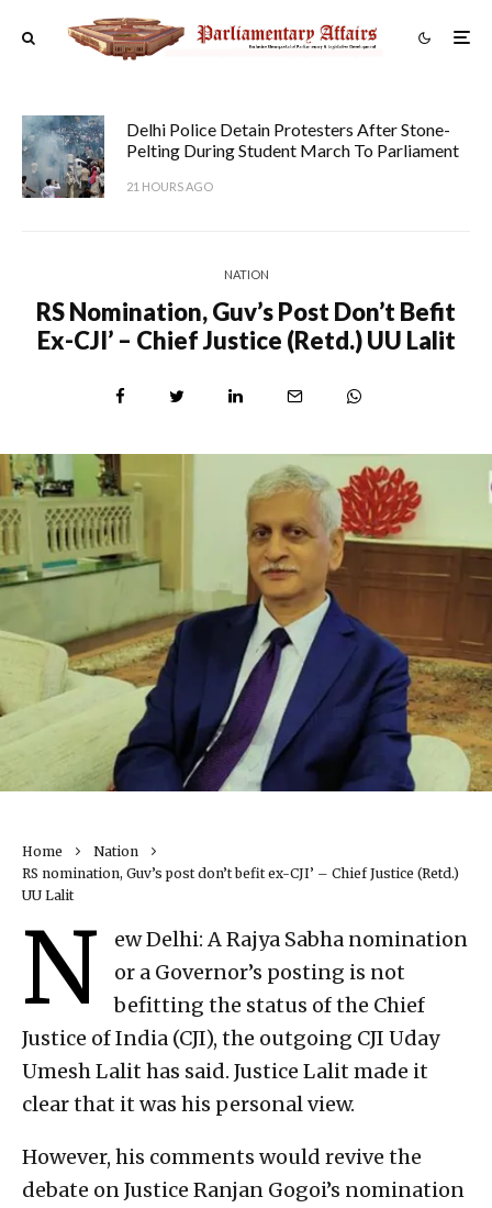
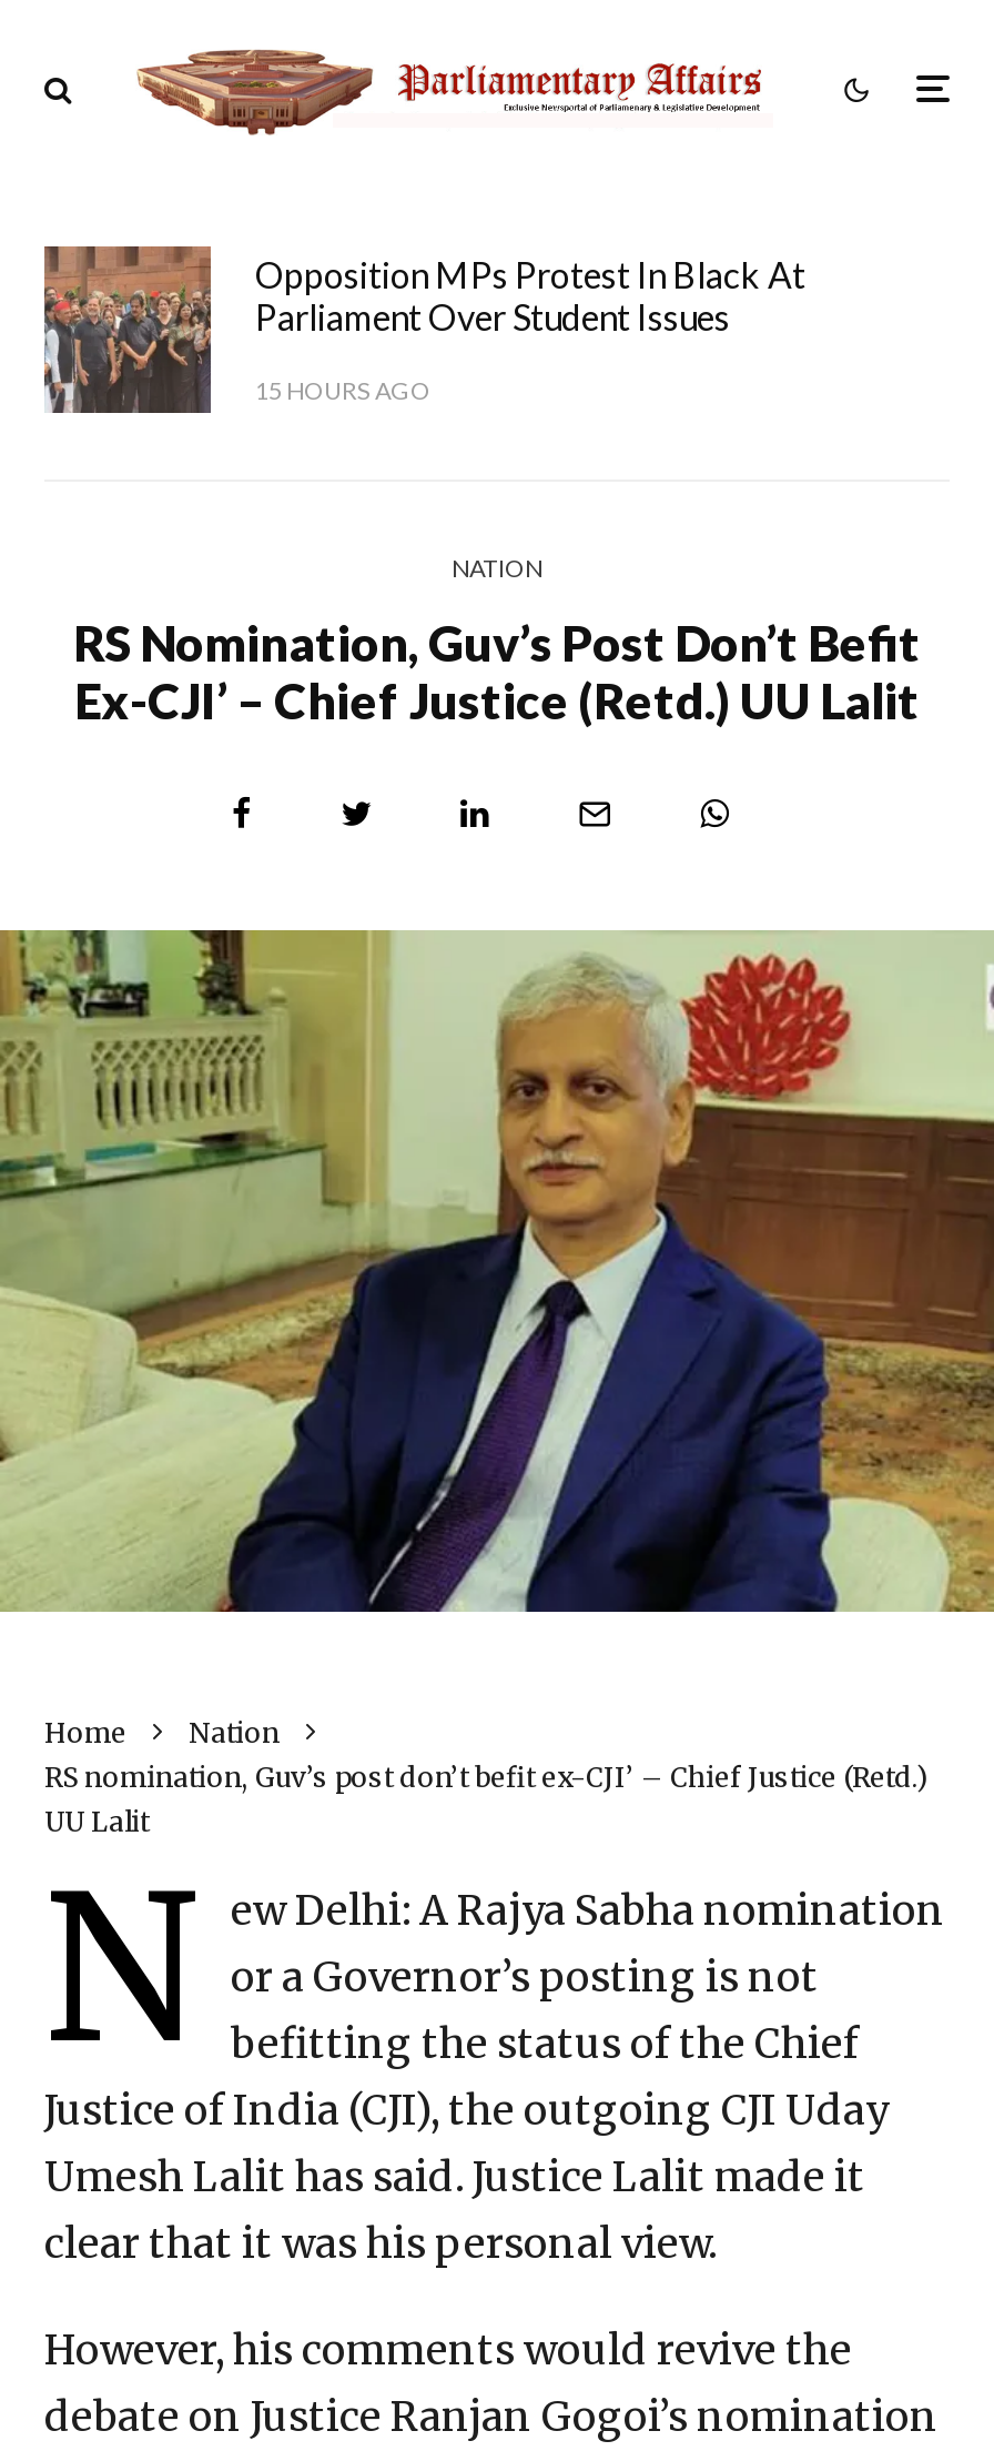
[22,114,459,198] [image] | Delhi Police Detain Protesters After Stone- | Pelting During Student March To Parliament -> [44,244,805,413] [image] | Opposition MPs Protest In Black At | Parliament Over Student Issues
[126,179,213,193] 21 HOURS AGO -> [255,375,430,403] 15 HOURS AGO

